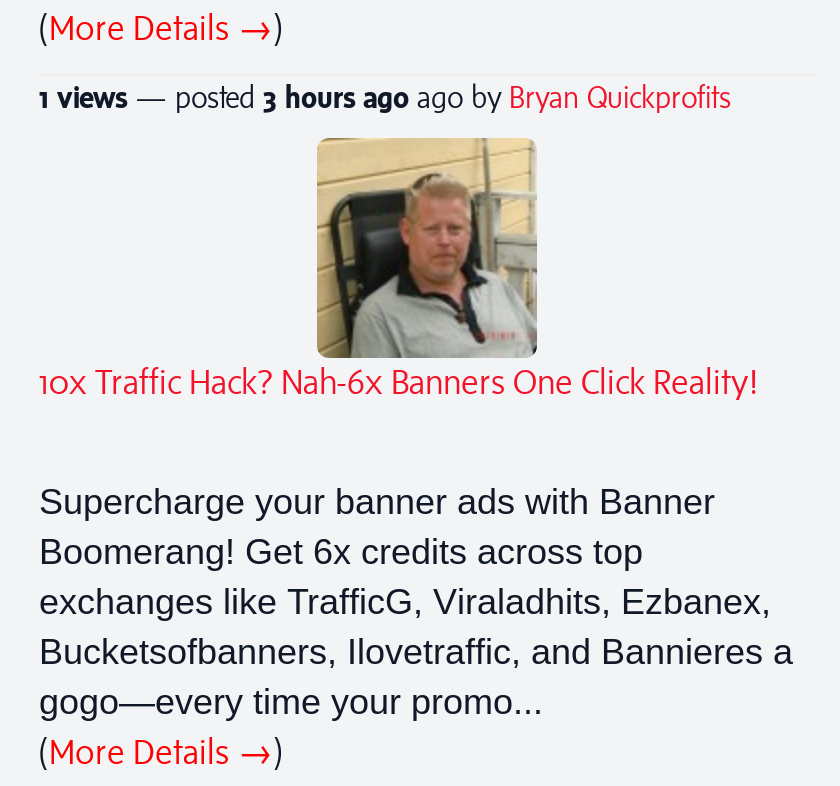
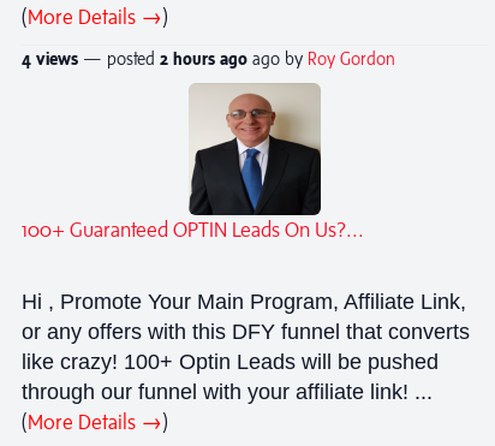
[39,79,731,113] 1 views — posted 3 hours ago ago by Bryan Quickprofits -> [22,48,395,68] 4 views — posted 2 hours ago ago by Roy Gordon
[39,178,759,401] [image] | 10x Traffic Hack? Nah-6x Banners One Click Reality! -> [22,84,364,241] [image] | 100+ Guaranteed OPTIN Leads On Us?...
[39,481,793,721] Supercharge your banner ads with Banner | Boomerang! Get 6x credits across top | exchanges like TrafficG, Viraladhits, Ezbanex, | Bucketsofbanners, Ilovetraffic, and Bannieres a | gogo—every time your promo... -> [22,289,470,403] Hi , Promote Your Main Program, Affiliate Link, | or any offers with this DFY funnel that converts | like crazy! 100+ Optin Leads will be pushed | through our funnel with your affiliate link! ...

